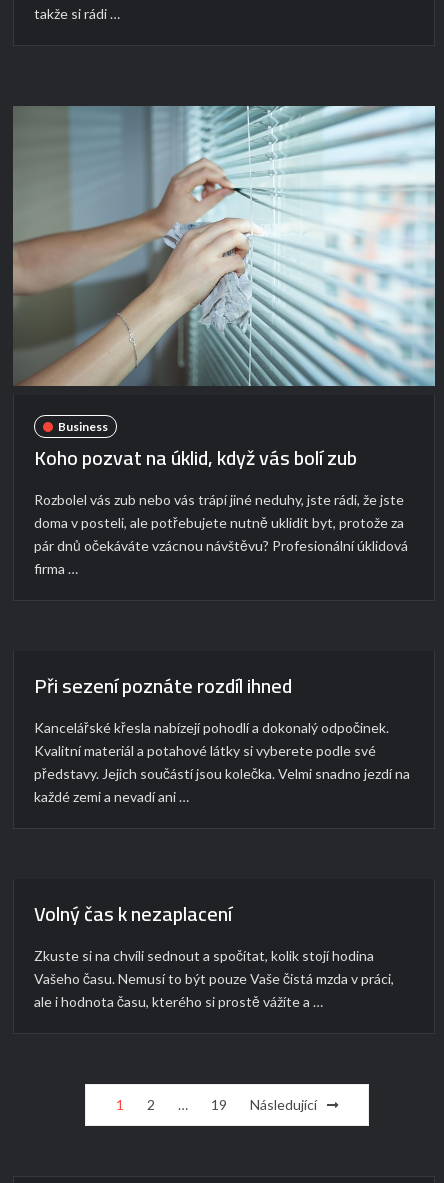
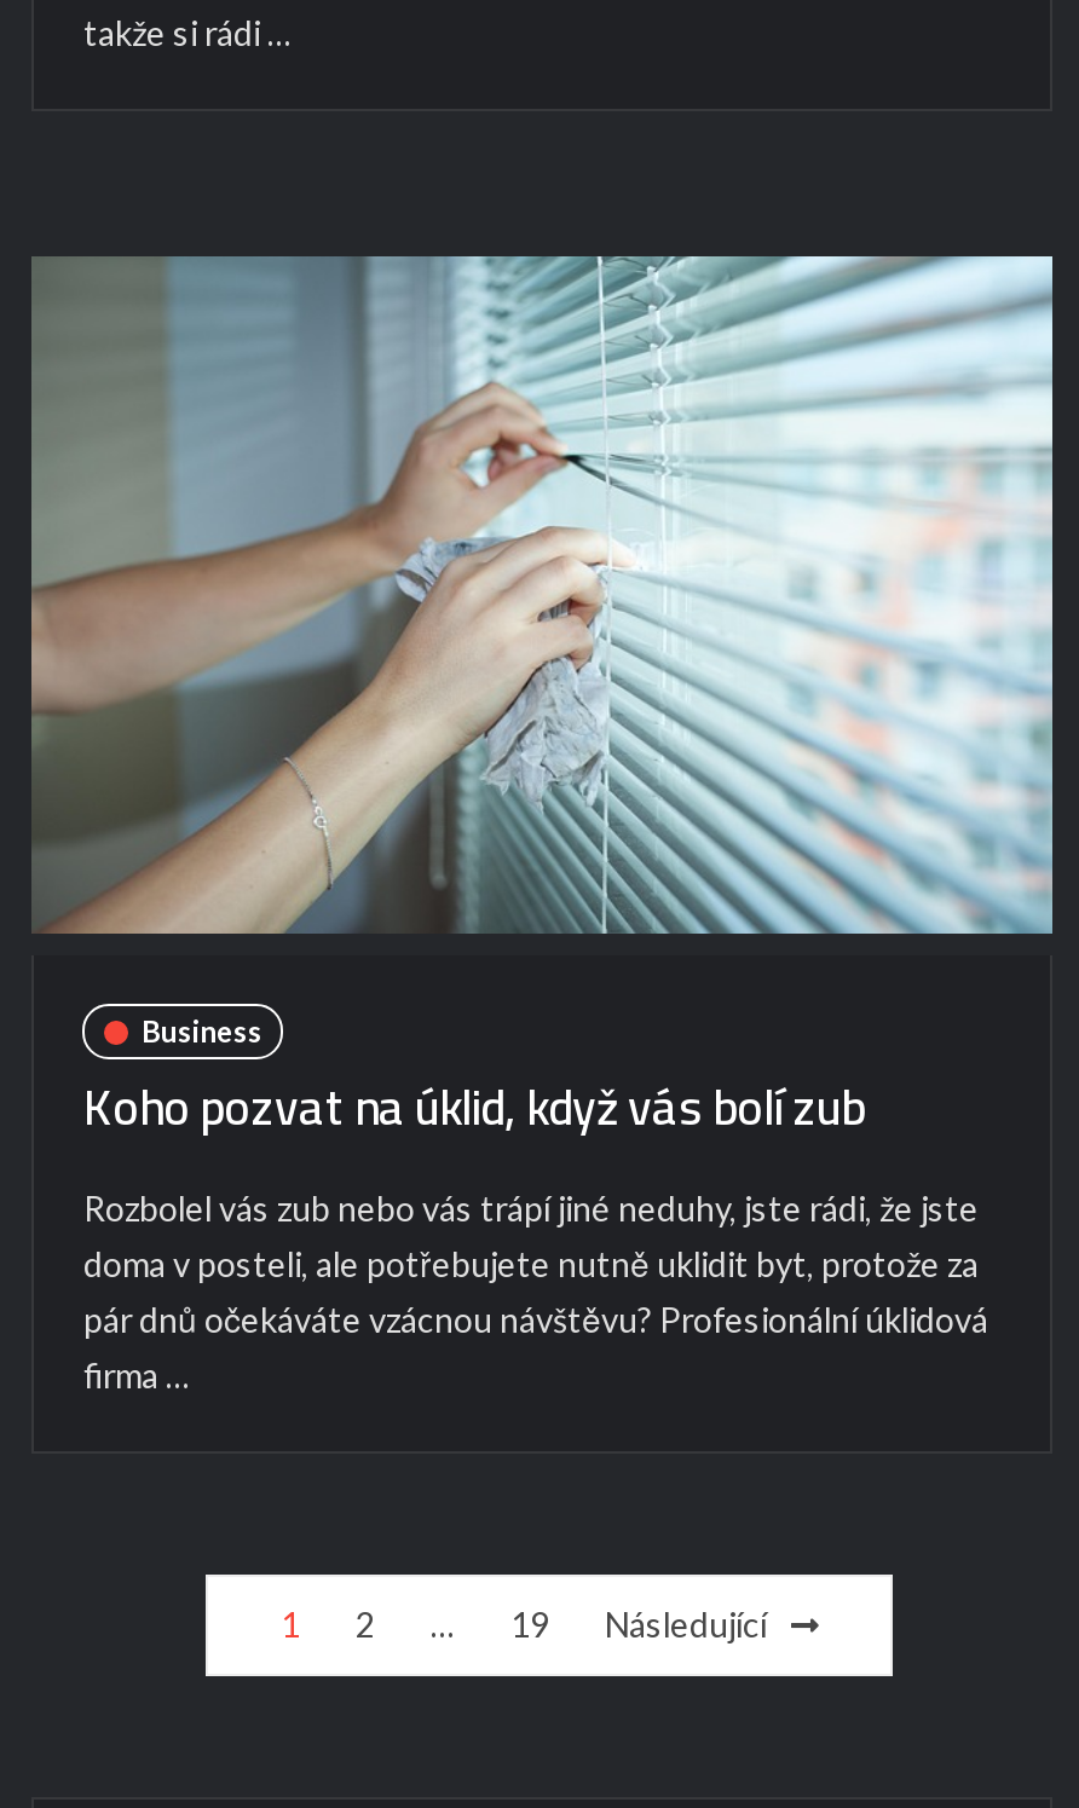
[34,667,410,1010] Při sezení poznáte rozdíl ihned | Kancelářské křesla nabízejí pohodlí a dokonalý odpočinek. | Kvalitní materiál a potahové látky si vyberete podle své | představy. Jejich součástí jsou kolečka. Velmi snadno jezdí na | každé zemi a nevadí ani … | Volný čas k nezaplacení | Zkuste si na chvíli sednout a spočítat, kolik stojí hodina | Vašeho času. Nemusí to být pouze Vaše čistá mzda v práci, | ale i hodnota času, kterého si prostě vážíte a … -> none

